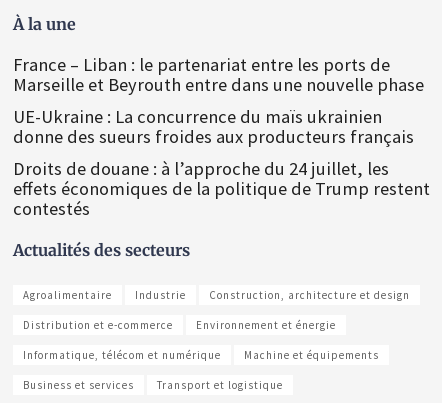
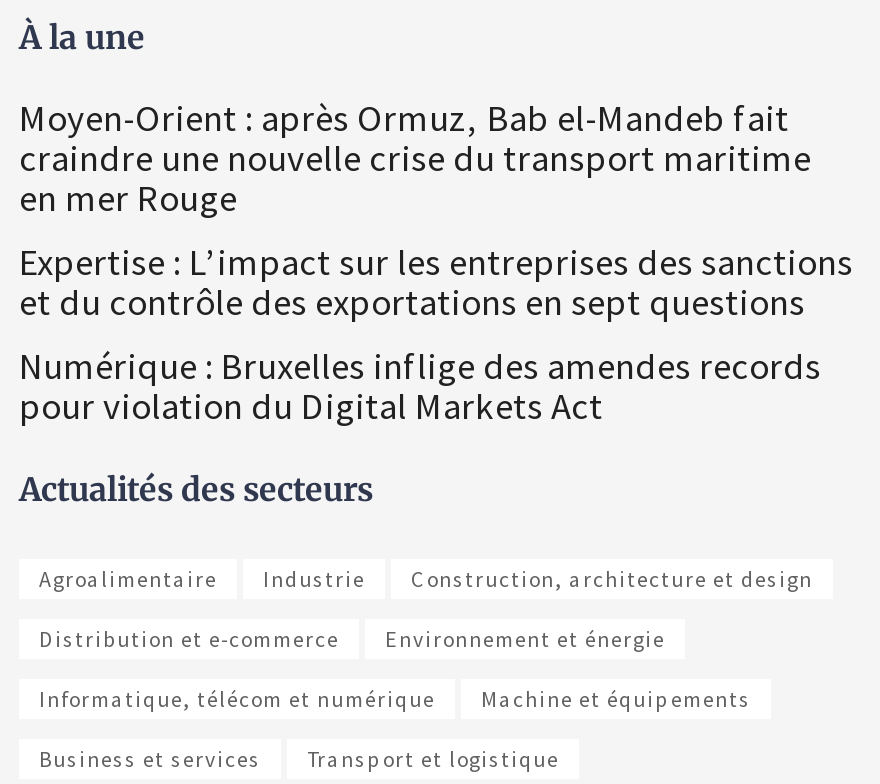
[13,53,430,220] France – Liban : le partenariat entre les ports de | Marseille et Beyrouth entre dans une nouvelle phase | UE-Ukraine : La concurrence du maïs ukrainien | donne des sueurs froides aux producteurs français | Droits de douane : à l’approche du 24 juillet, les | effets économiques de la politique de Trump restent | contestés -> [19,95,853,429] Moyen-Orient : après Ormuz, Bab el-Mandeb fait | craindre une nouvelle crise du transport maritime | en mer Rouge | Expertise : L’impact sur les entreprises des sanctions | et du contrôle des exportations en sept questions | Numérique : Bruxelles inflige des amendes records | pour violation du Digital Markets Act

